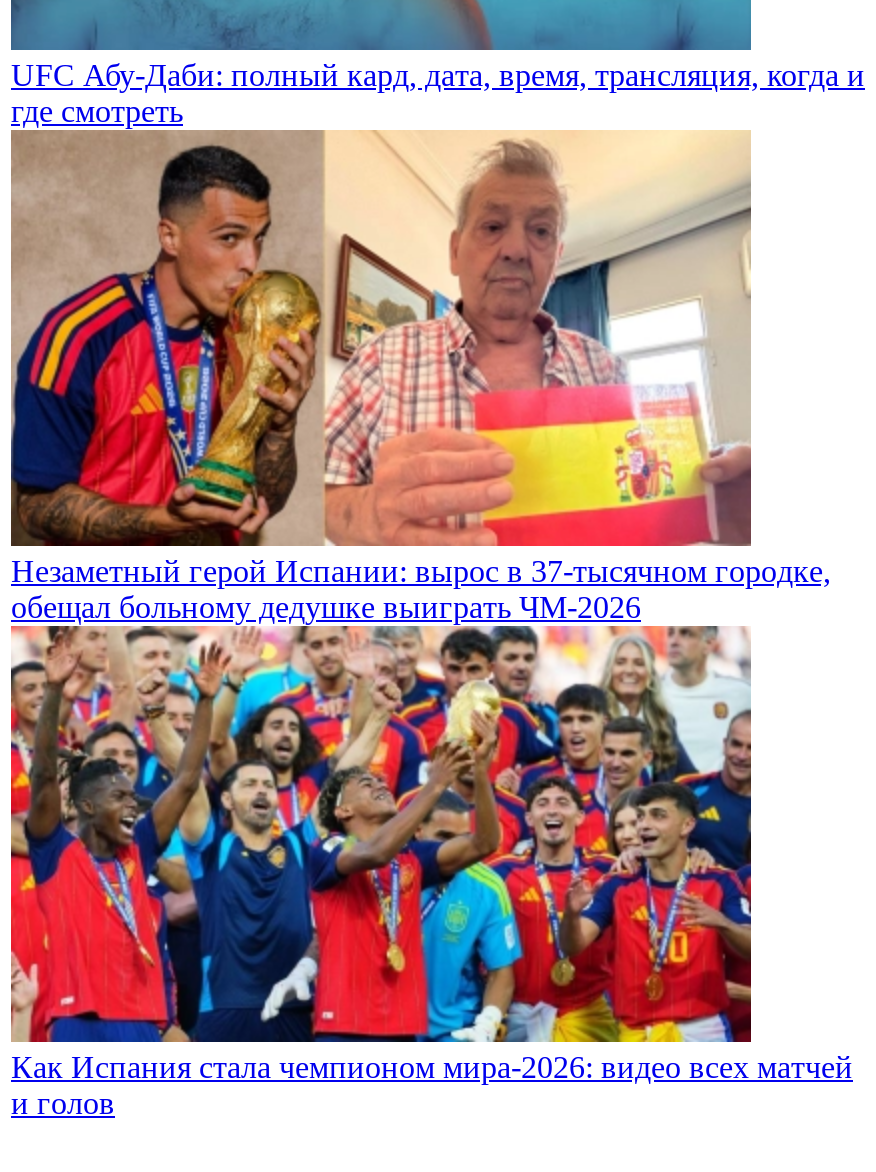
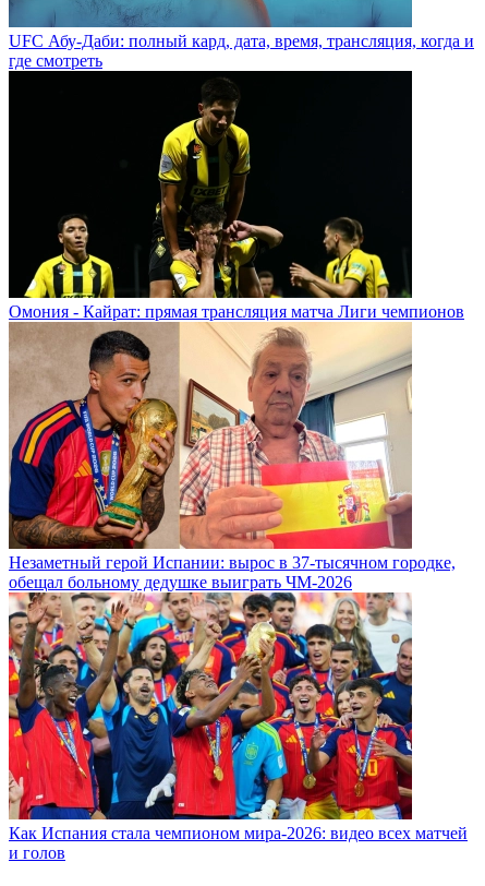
none -> [8,70,464,321] [image] | Омония - Кайрат: прямая трансляция матча Лиги чемпионов

